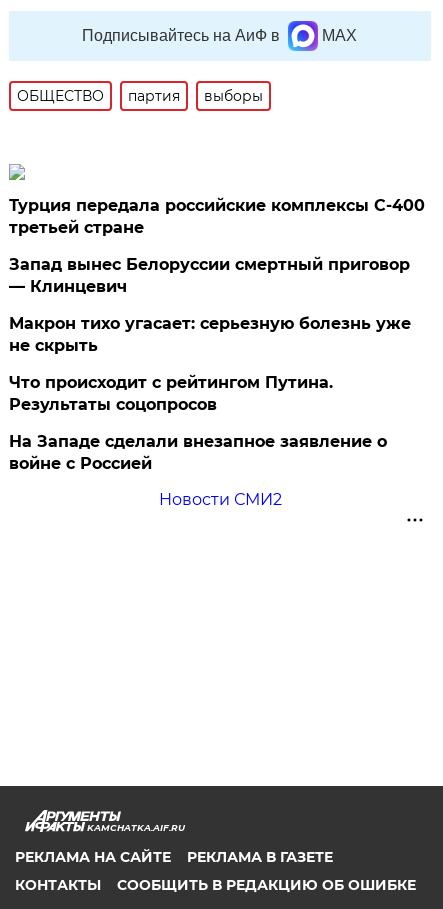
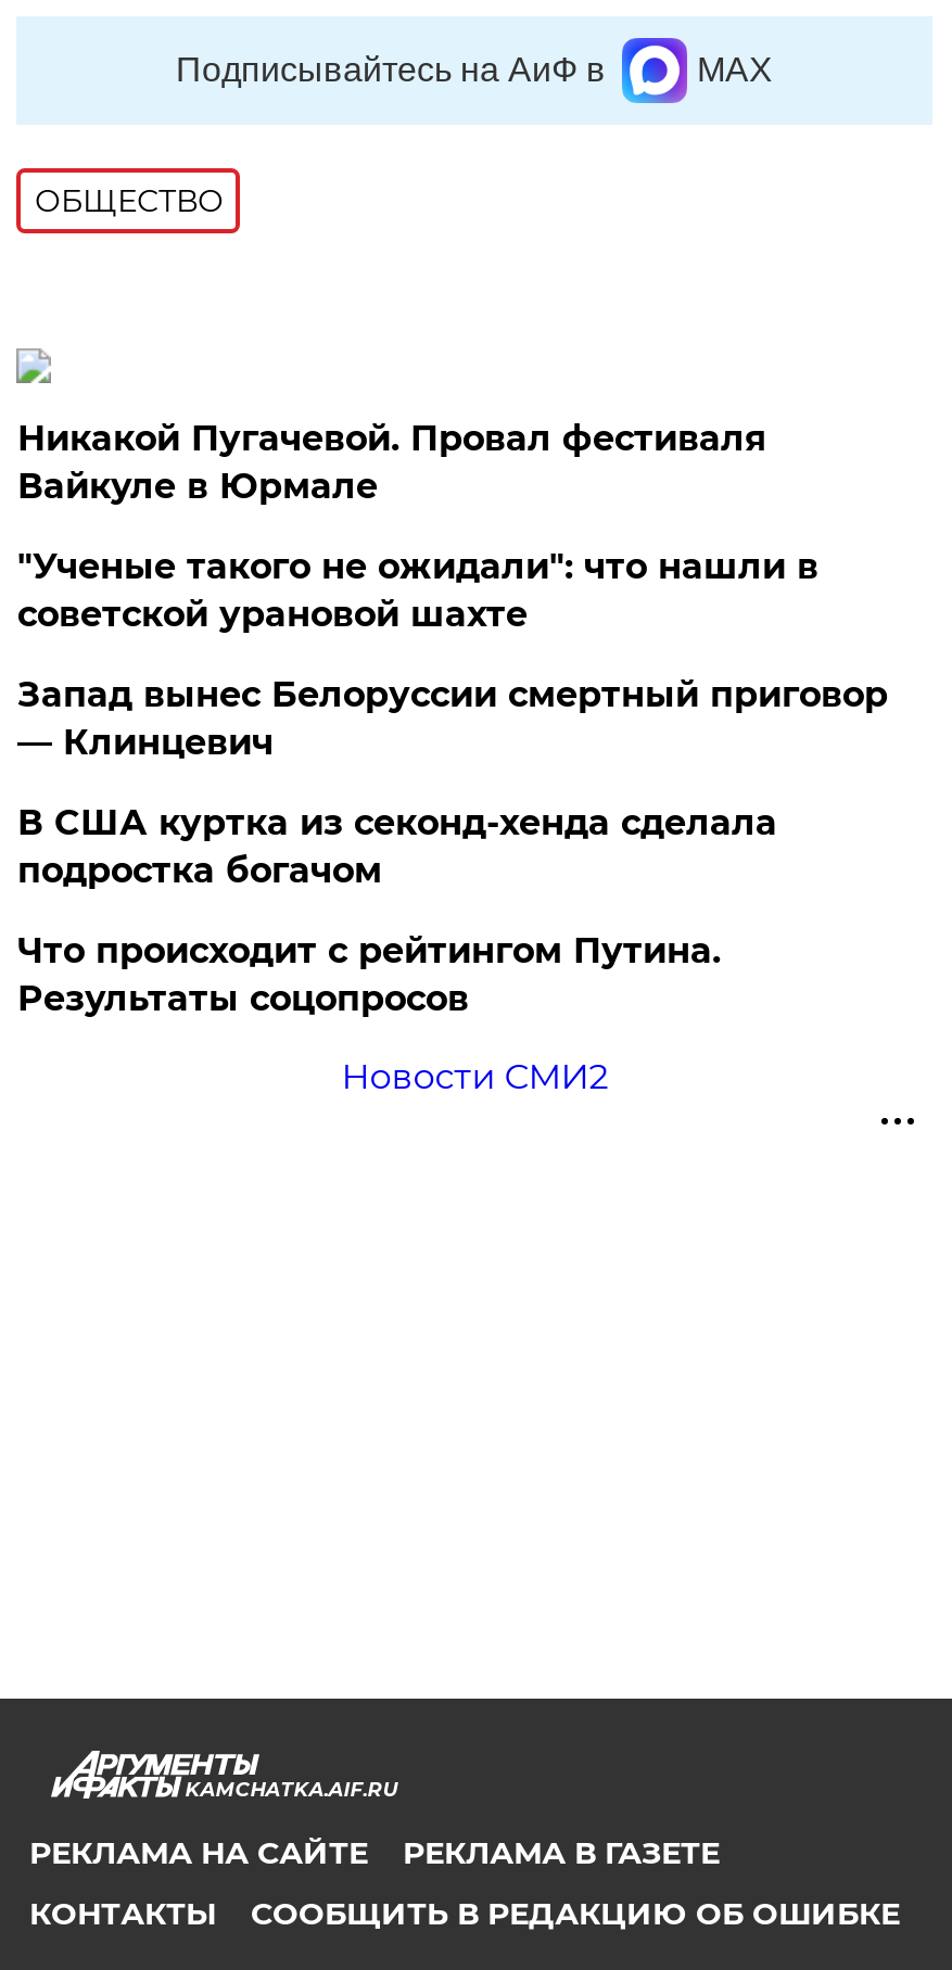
[128,87,263,105] партия | выборы -> [17,418,766,507] Никакой Пугачевой. Провал фестиваля | Вайкуле в Юрмале
[9,196,425,237] Турция передала российские комплексы С-400 | третьей стране -> [17,546,818,635] "Ученые такого не ожидали": что нашли в | советской урановой шахте
moved [9,255,410,296] -> [17,674,888,763]: Запад вынес Белоруссии смертный приговор | — Клинцевич
[9,314,411,355] Макрон тихо угасает: серьезную болезнь уже | не скрыть -> [17,802,777,891] В США куртка из секонд-хенда сделала | подростка богачом
moved [9,373,333,414] -> [17,930,721,1019]: Что происходит с рейтингом Путина. | Результаты соцопросов
[9,432,387,473] На Западе сделали внезапное заявление о | войне с Россией -> none

